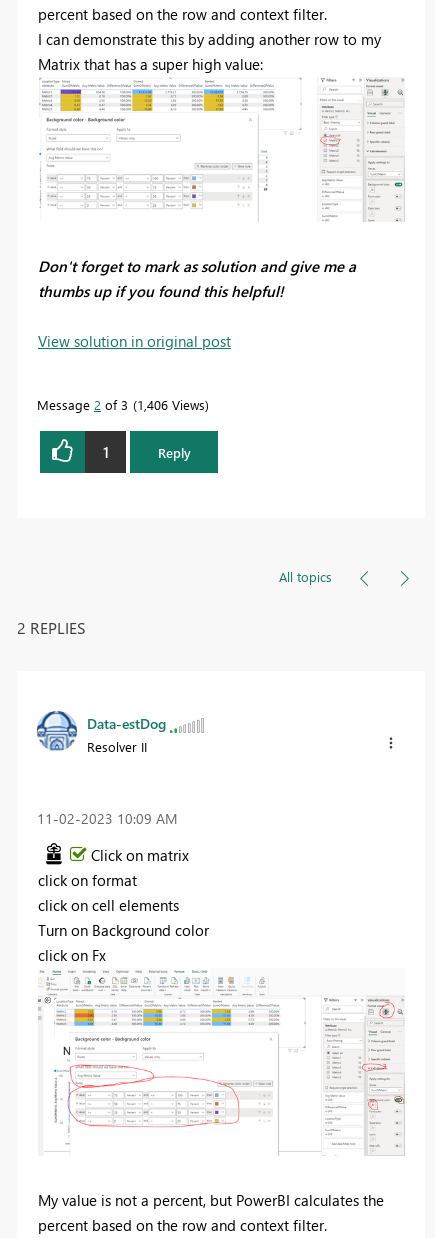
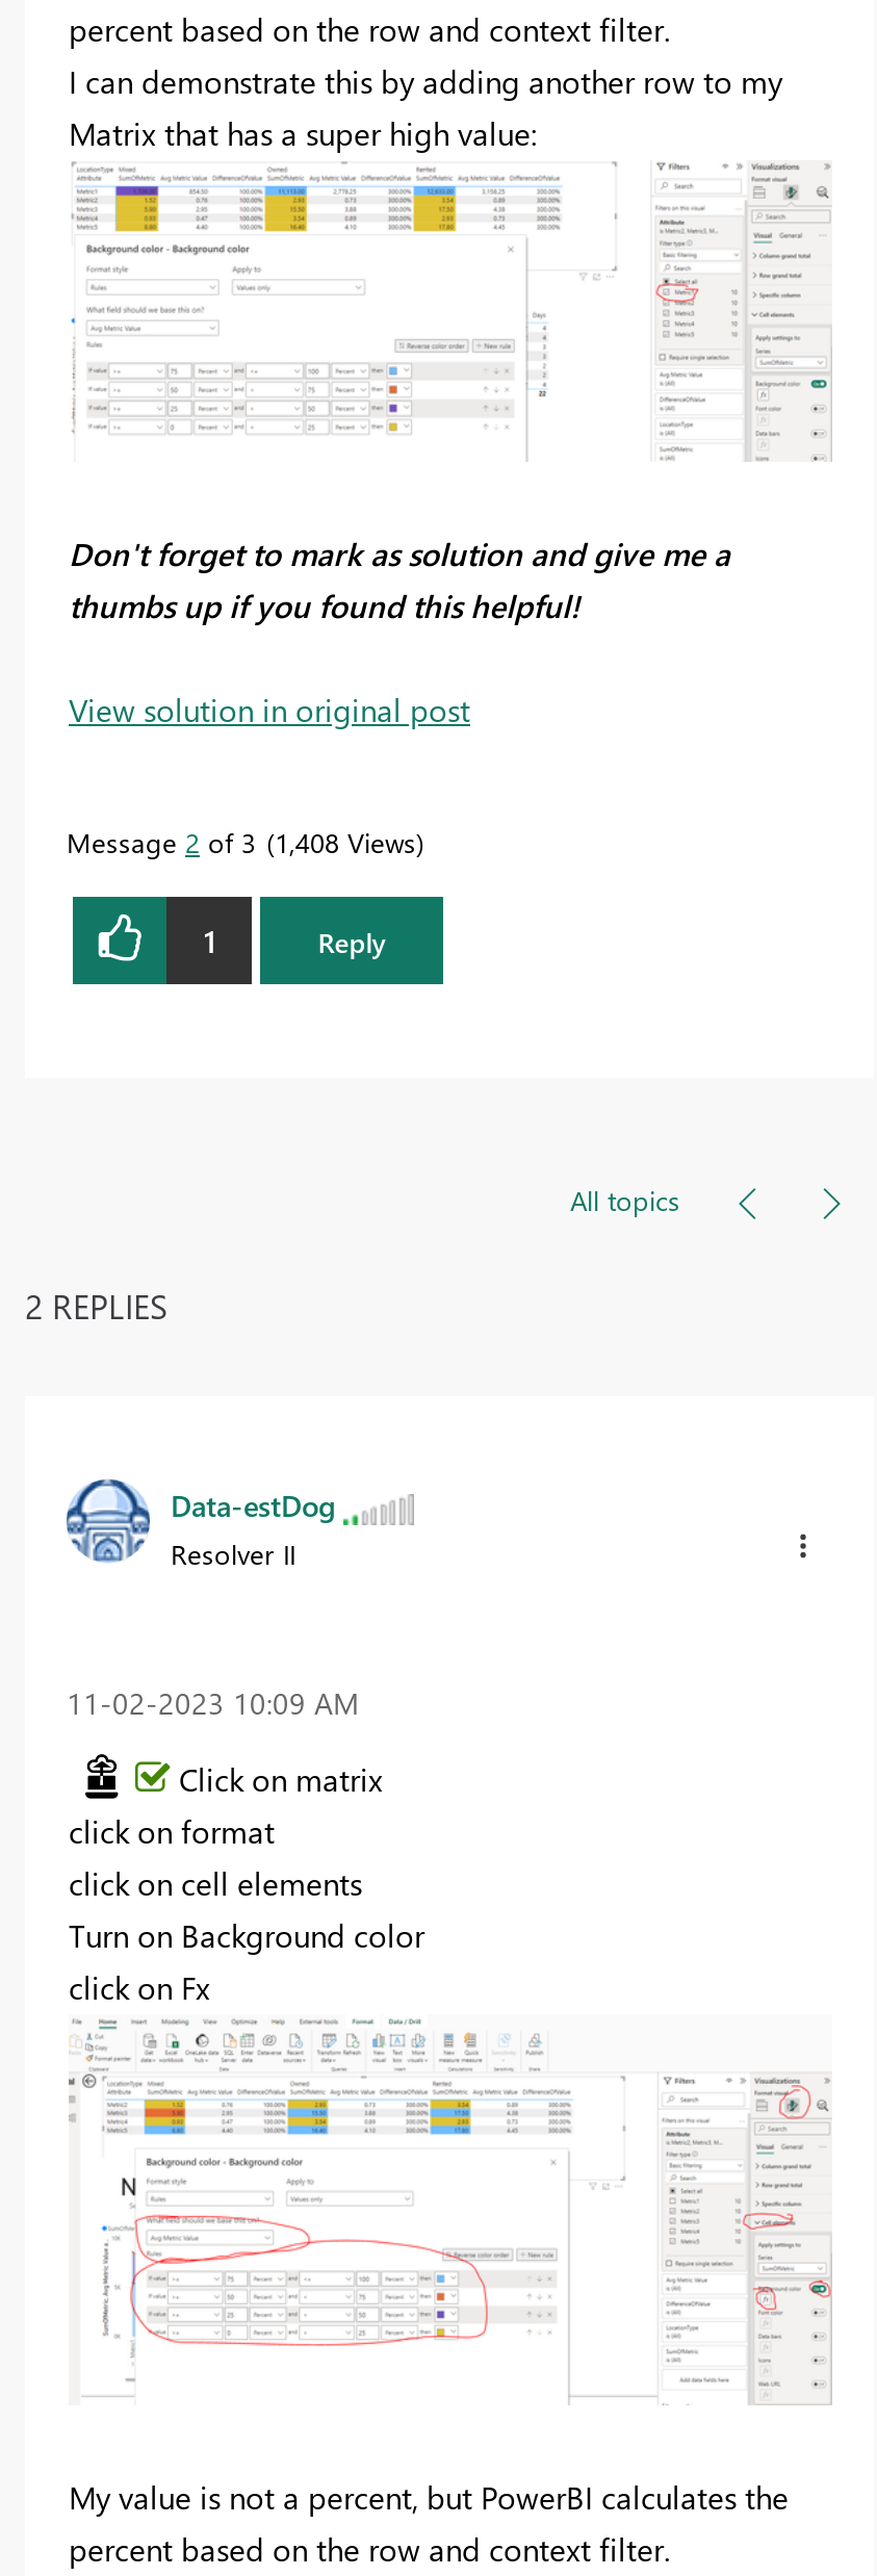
[37,396,205,413] Message 2 of 3 1,406 Views -> [67,824,416,860] Message 2 of 3 1,408 Views

